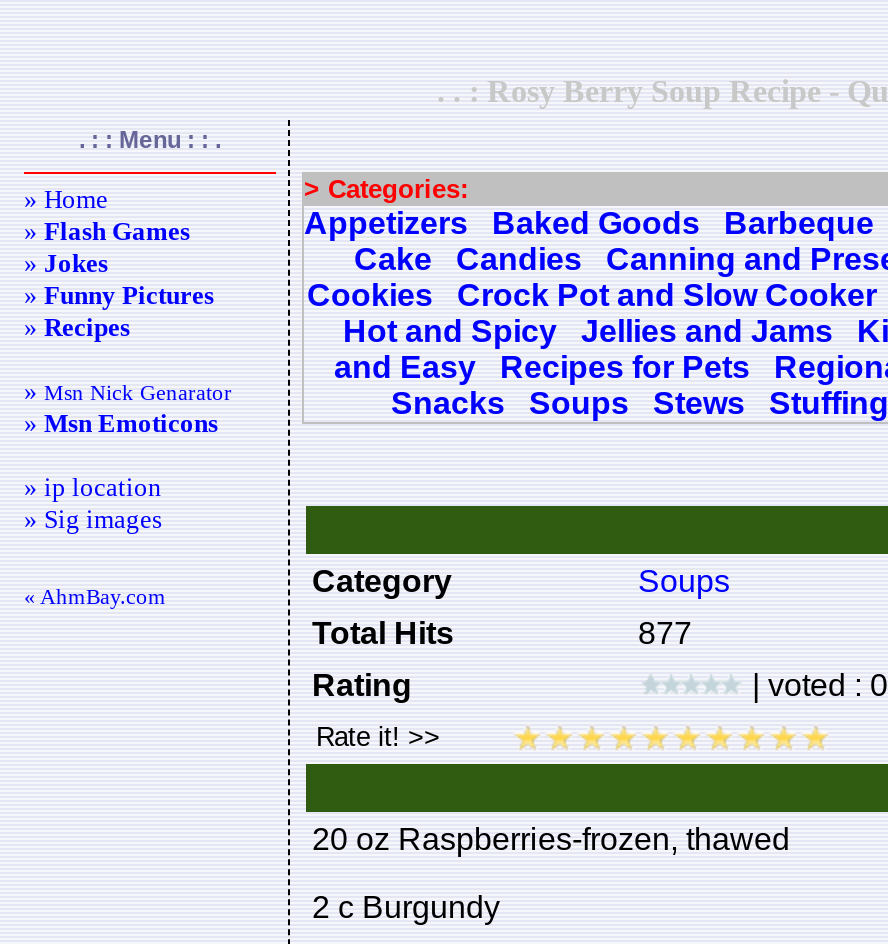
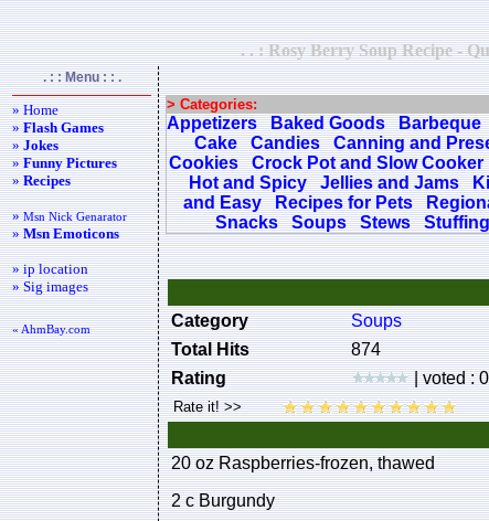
[638,616,692,650] 877 -> [351,340,381,359] 874

